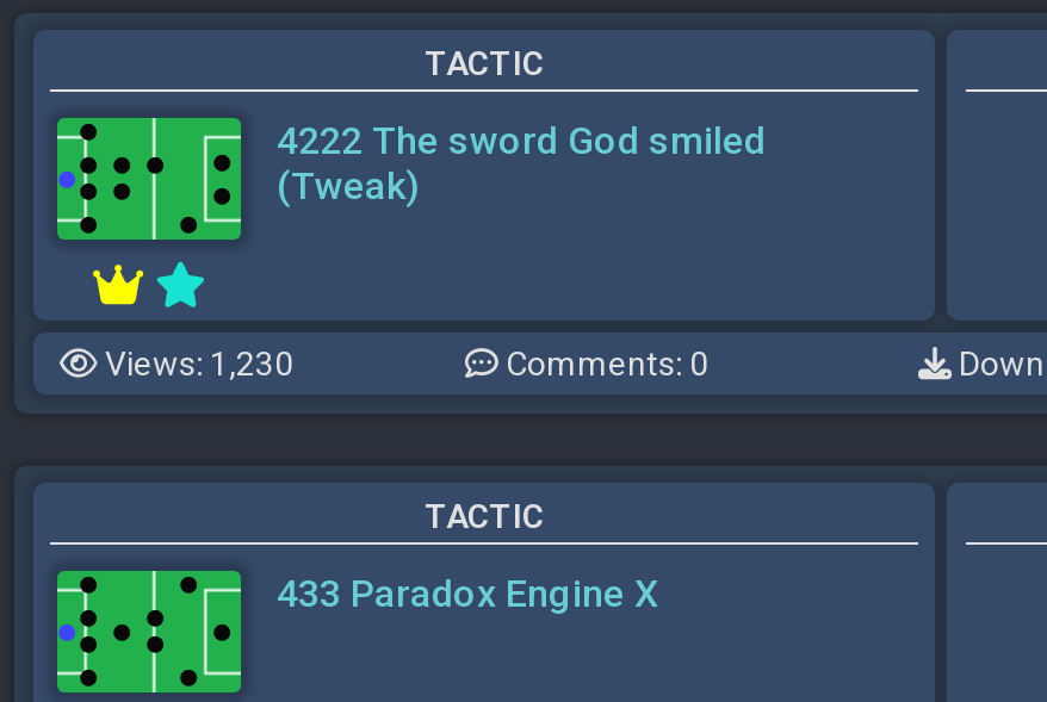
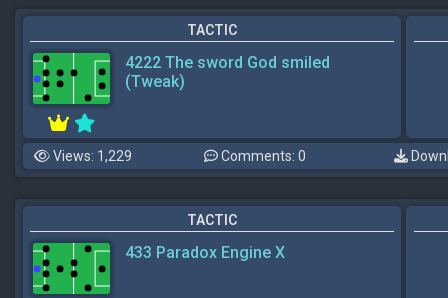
[98,344,293,383] Views: 1,230 -> [50,148,132,164] Views: 1,229

